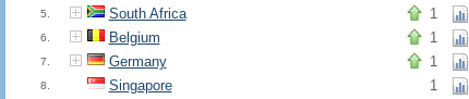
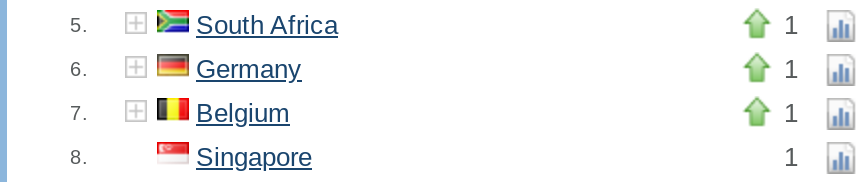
moved [109,29,160,46] -> [196,98,290,128]: Belgium
moved [109,53,166,70] -> [196,54,302,84]: Germany

